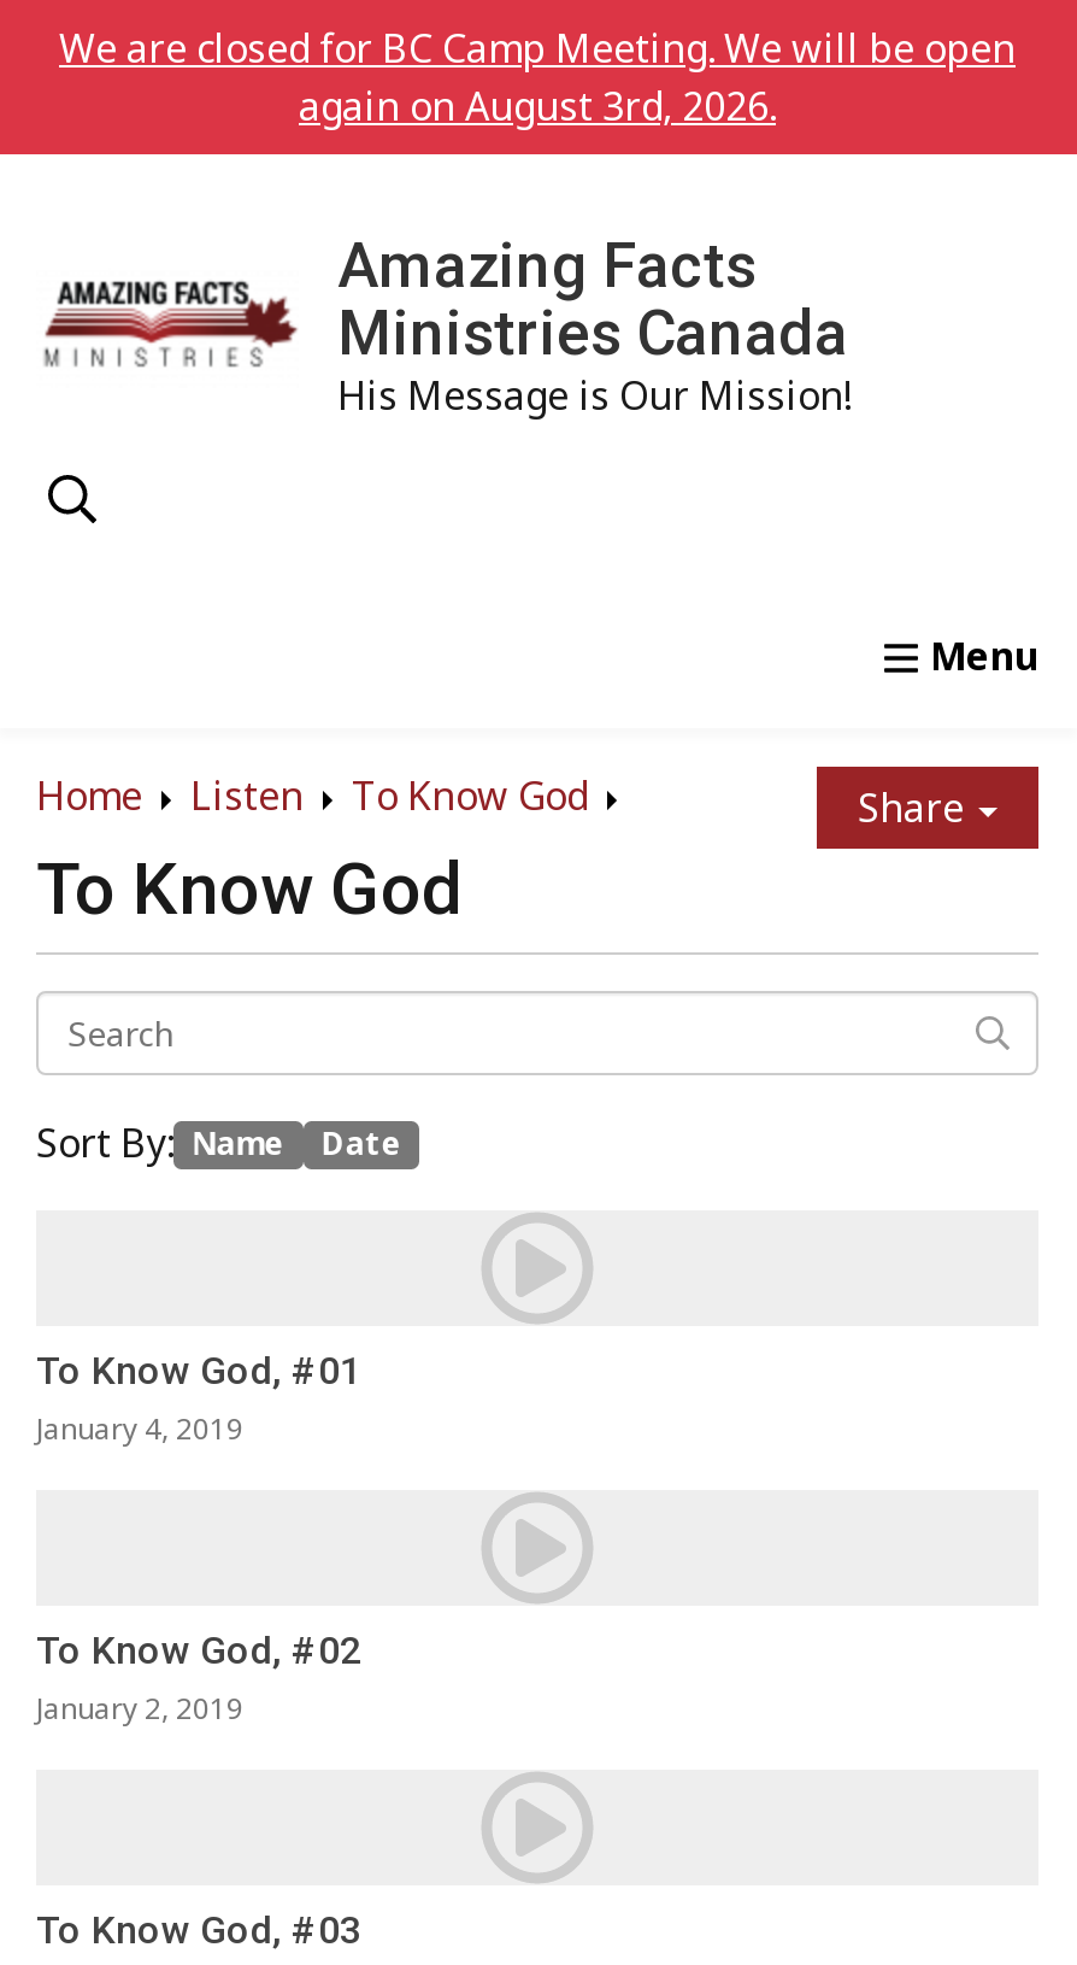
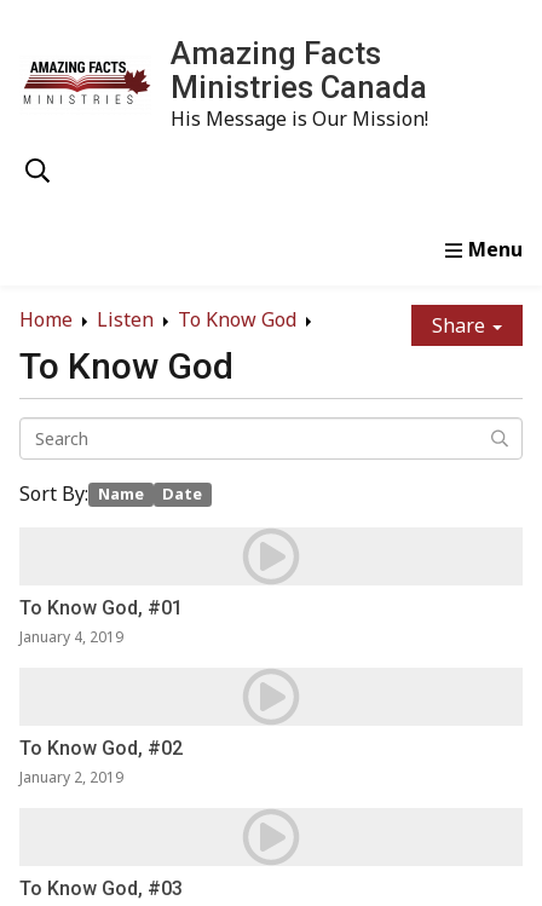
[59,22,1016,133] We are closed for BC Camp Meeting. We will be open | again on August 3rd, 2026. -> none

